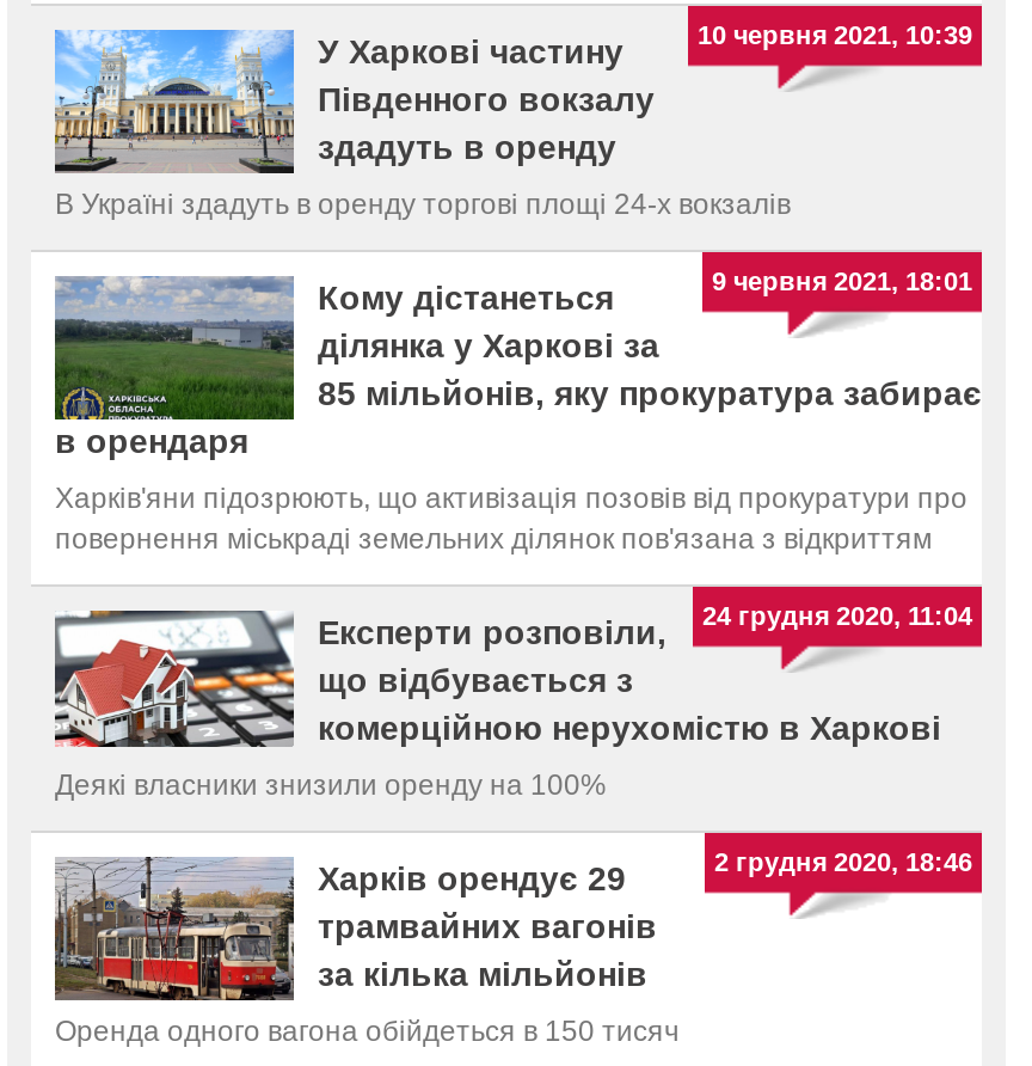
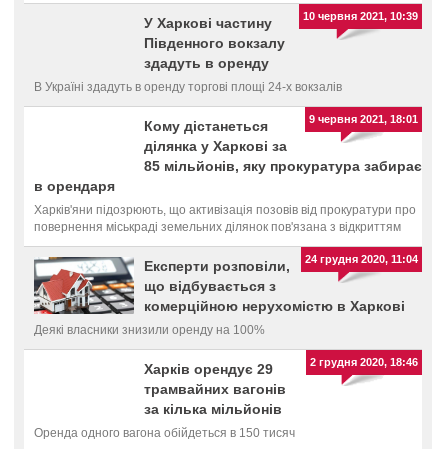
[53,27,296,176] [image] -> none
[53,274,296,422] [image] -> none
[53,854,296,1003] [image] -> none

